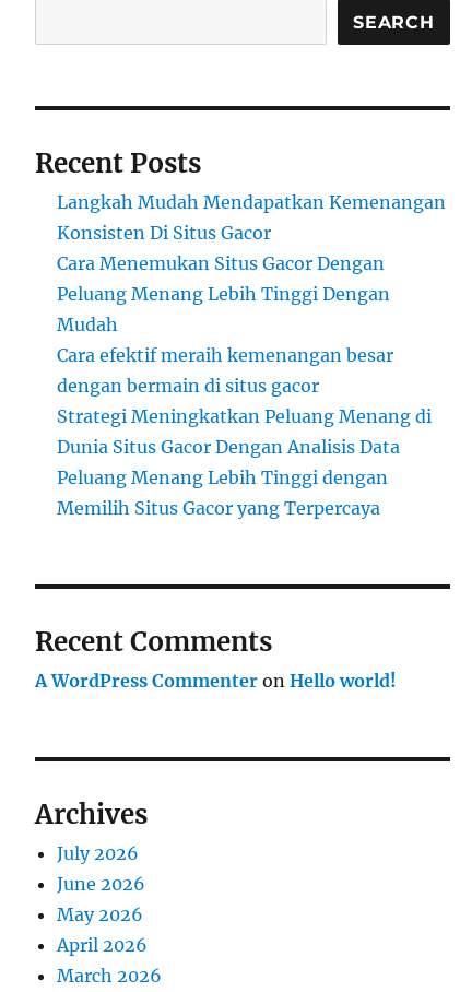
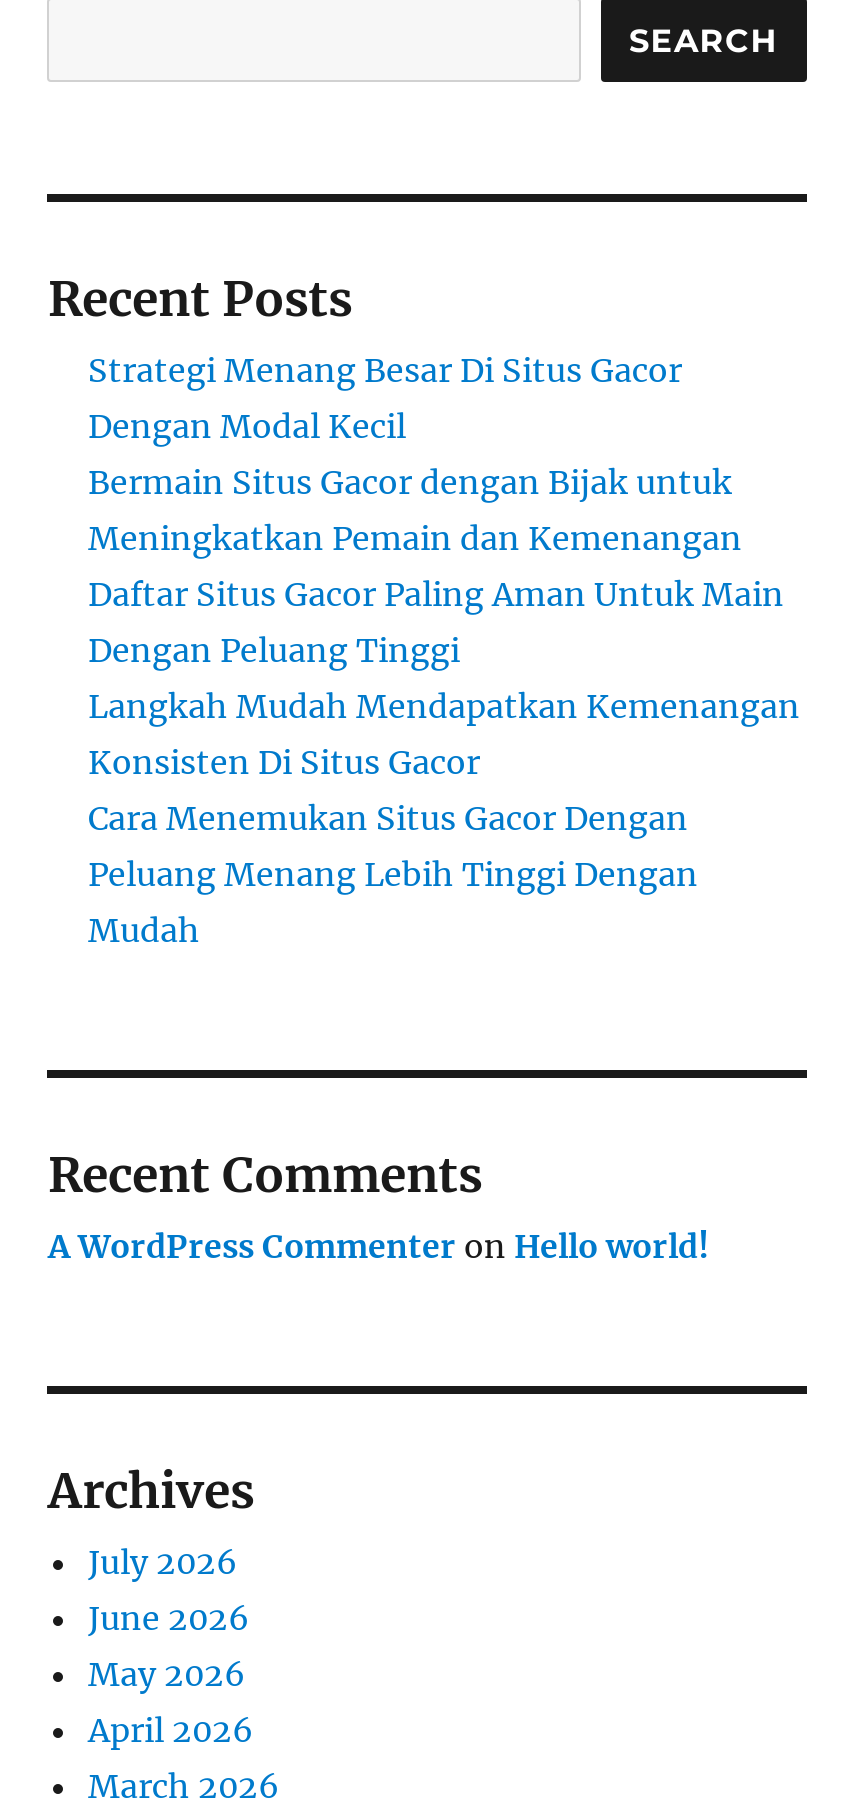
none -> [88,350,784,670] Strategi Menang Besar Di Situs Gacor | Dengan Modal Kecil | Bermain Situs Gacor dengan Bijak untuk | Meningkatkan Pemain dan Kemenangan | Daftar Situs Gacor Paling Aman Untuk Main | Dengan Peluang Tinggi
moved [57,191,446,336] -> [88,686,800,950]: Langkah Mudah Mendapatkan Kemenangan | Konsisten Di Situs Gacor | Cara Menemukan Situs Gacor Dengan | Peluang Menang Lebih Tinggi Dengan | Mudah
[57,344,432,519] Cara efektif meraih kemenangan besar | dengan bermain di situs gacor | Strategi Meningkatkan Peluang Menang di | Dunia Situs Gacor Dengan Analisis Data | Peluang Menang Lebih Tinggi dengan | Memilih Situs Gacor yang Terpercaya -> none

